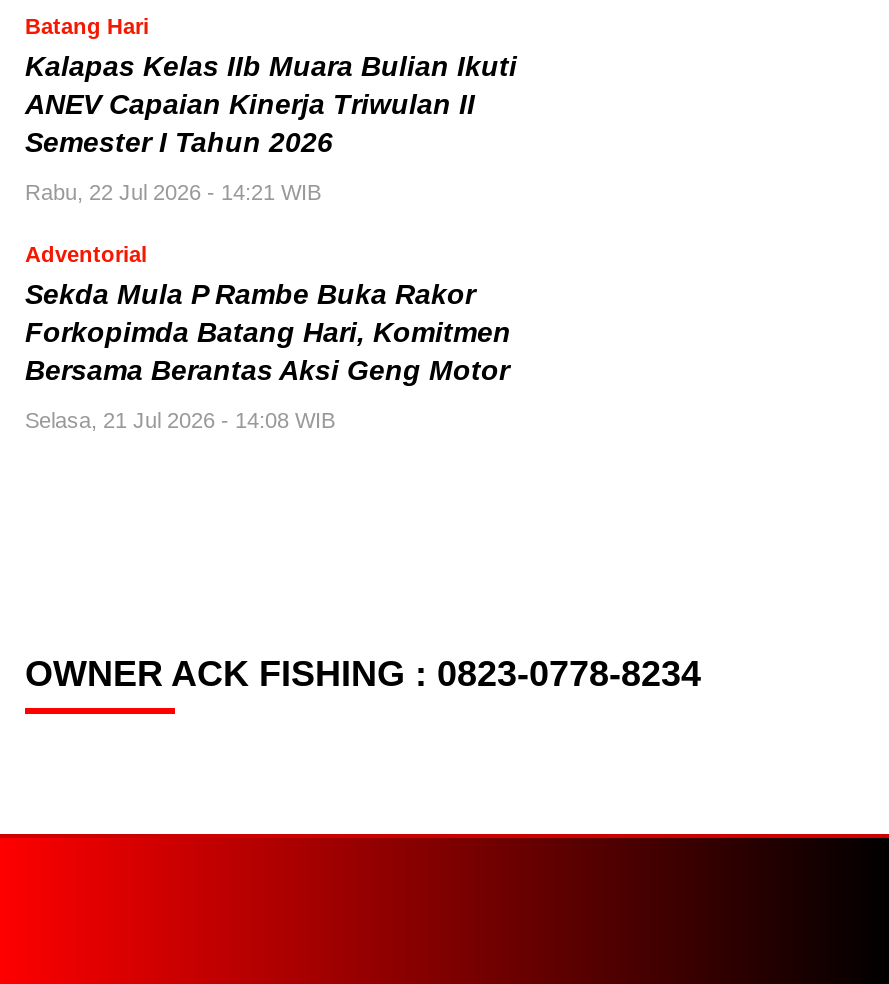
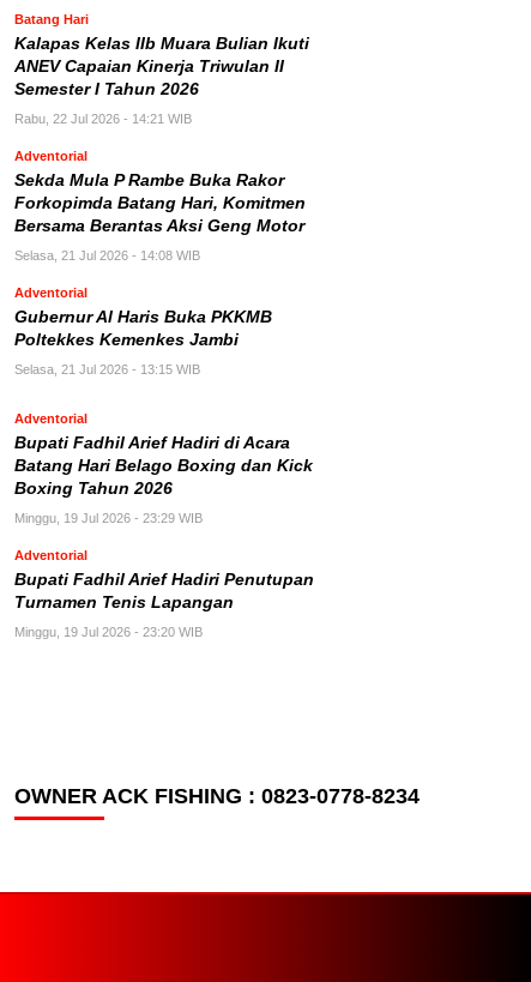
none -> [14,286,314,640] Adventorial | Gubernur Al Haris Buka PKKMB | Poltekkes Kemenkes Jambi | Selasa, 21 Jul 2026 - 13:15 WIB | Adventorial | Bupati Fadhil Arief Hadiri di Acara | Batang Hari Belago Boxing dan Kick | Boxing Tahun 2026 | Minggu, 19 Jul 2026 - 23:29 WIB | Adventorial | Bupati Fadhil Arief Hadiri Penutupan | Turnamen Tenis Lapangan | Minggu, 19 Jul 2026 - 23:20 WIB

